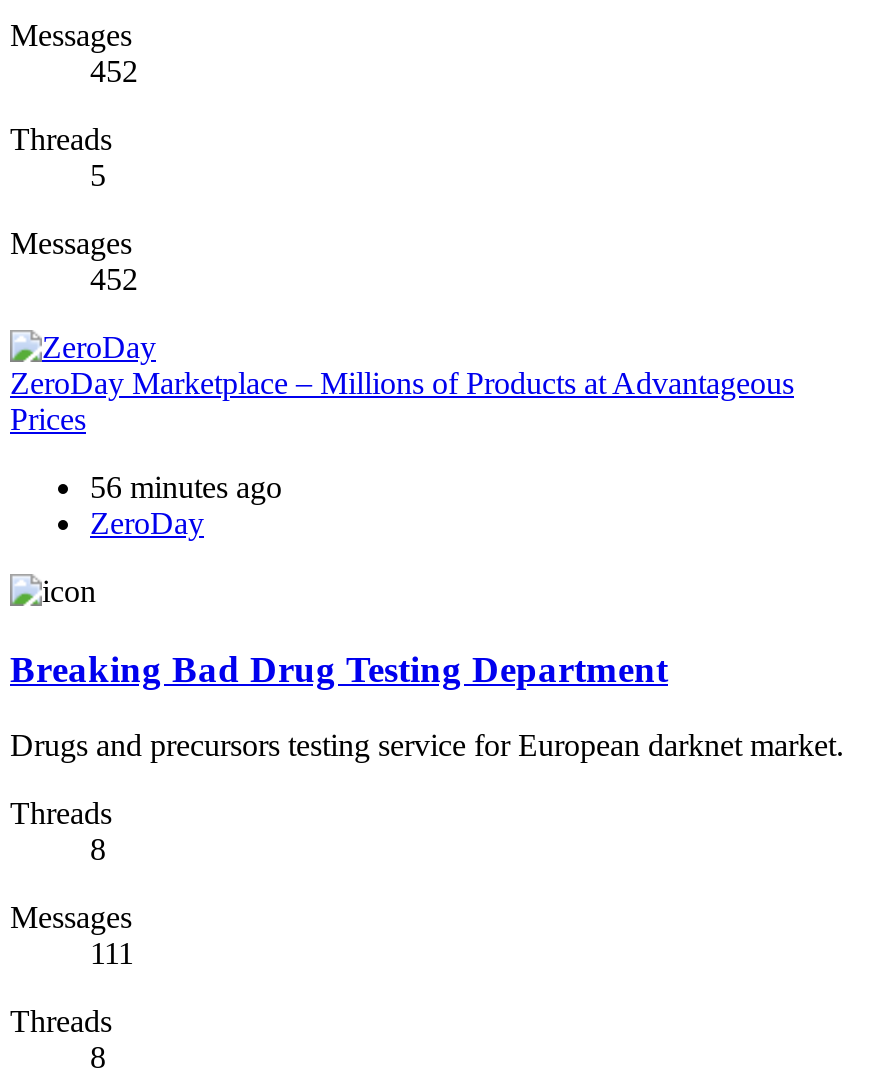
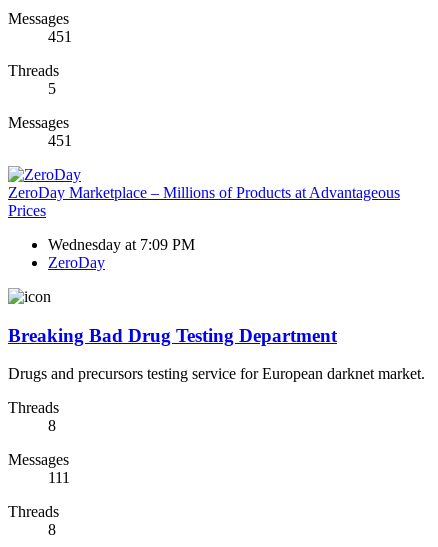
[90,54,138,88] 452 -> [48,28,72,45] 451
[90,262,138,296] 452 -> [48,132,72,149] 451
[90,470,282,504] 56 minutes ago -> [48,236,195,253] Wednesday at 7:09 PM

